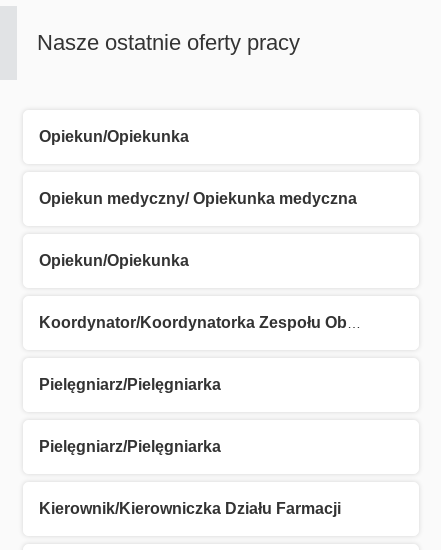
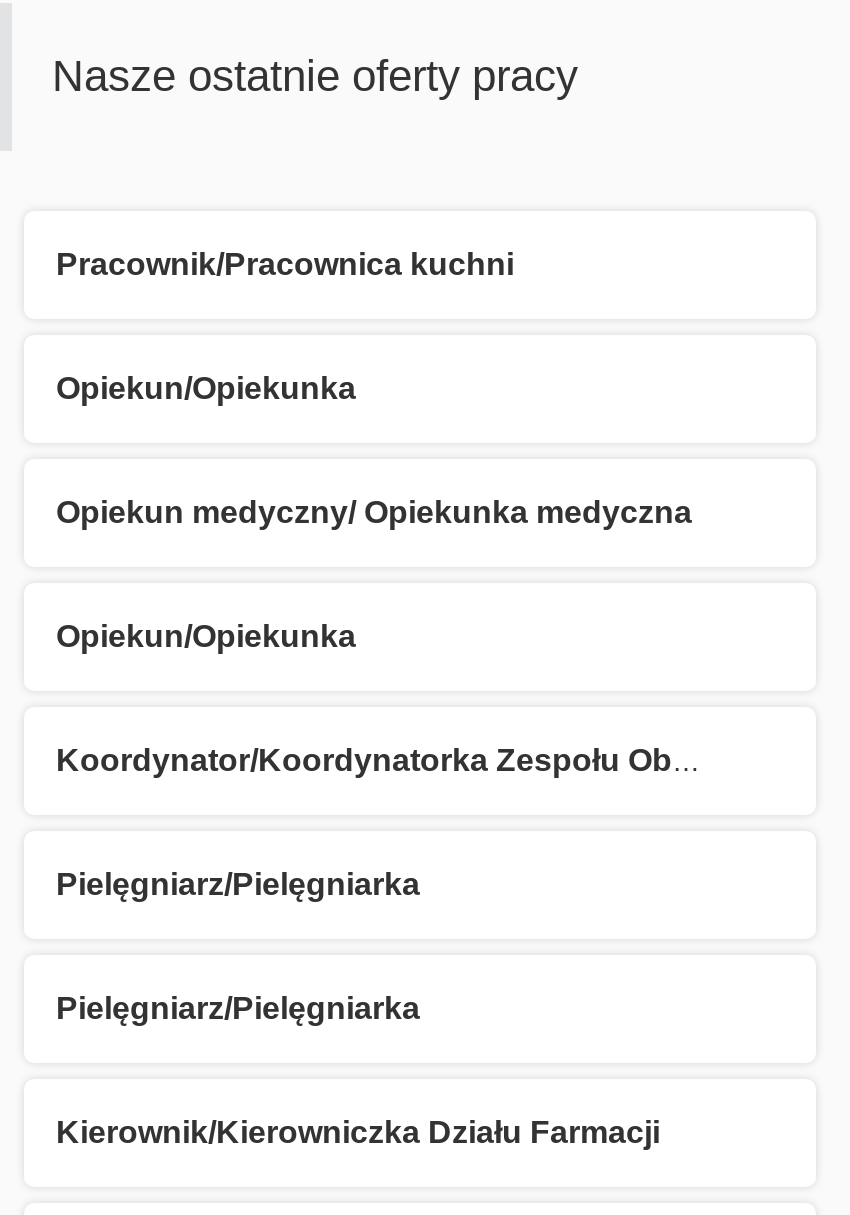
none -> [56,247,514,281] Pracownik/Pracownica kuchni

